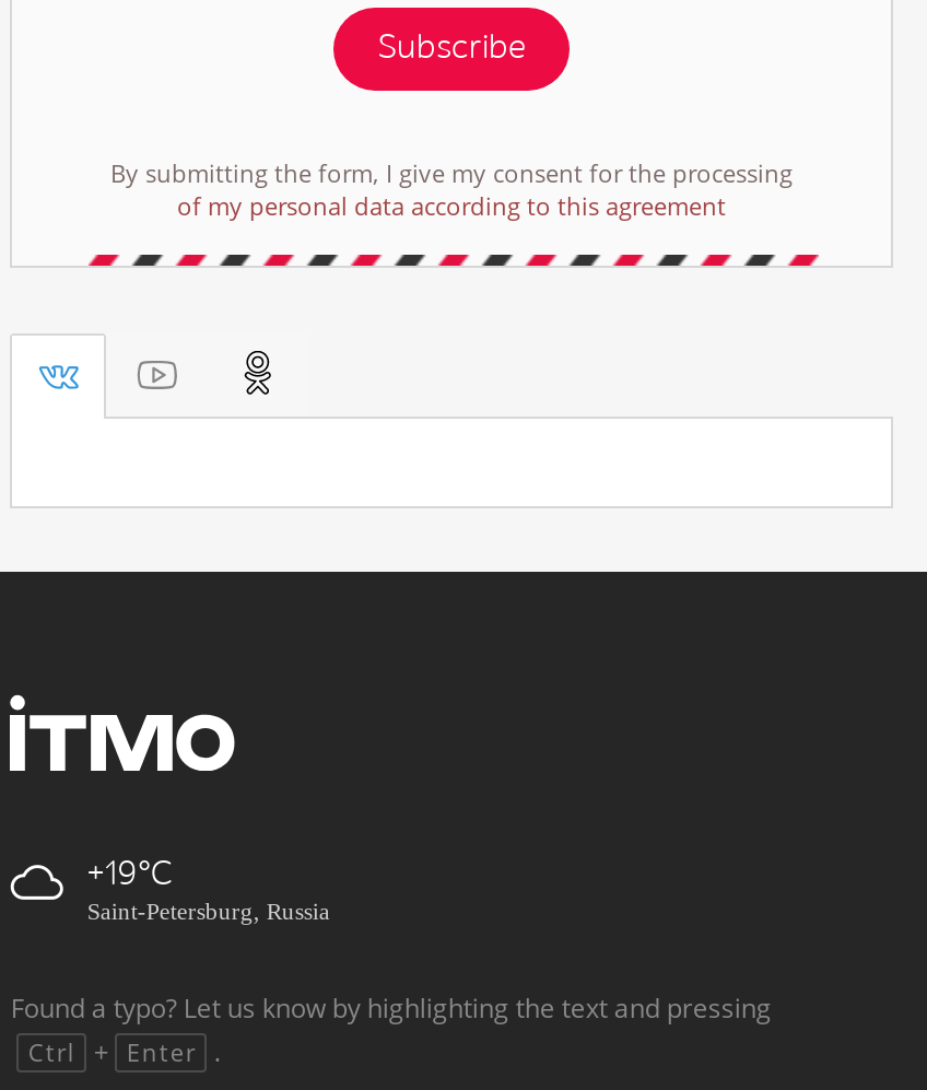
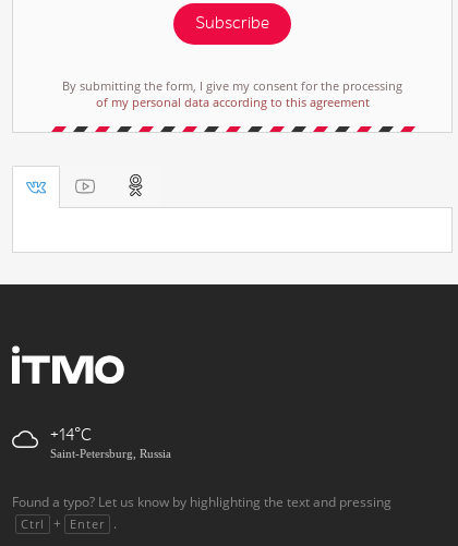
[87,854,138,896] +19 -> [51,425,75,446] +14

